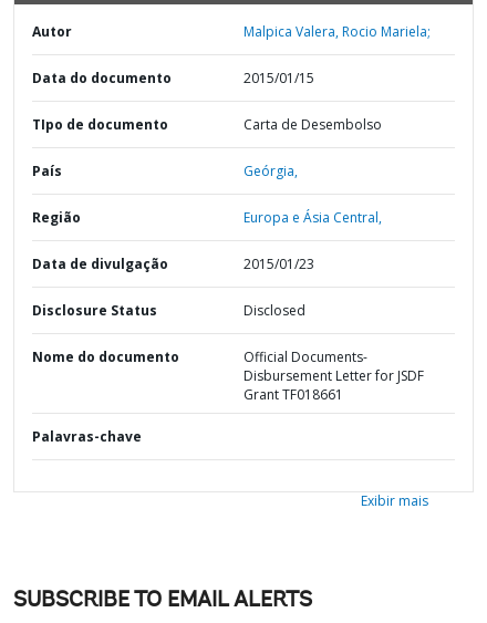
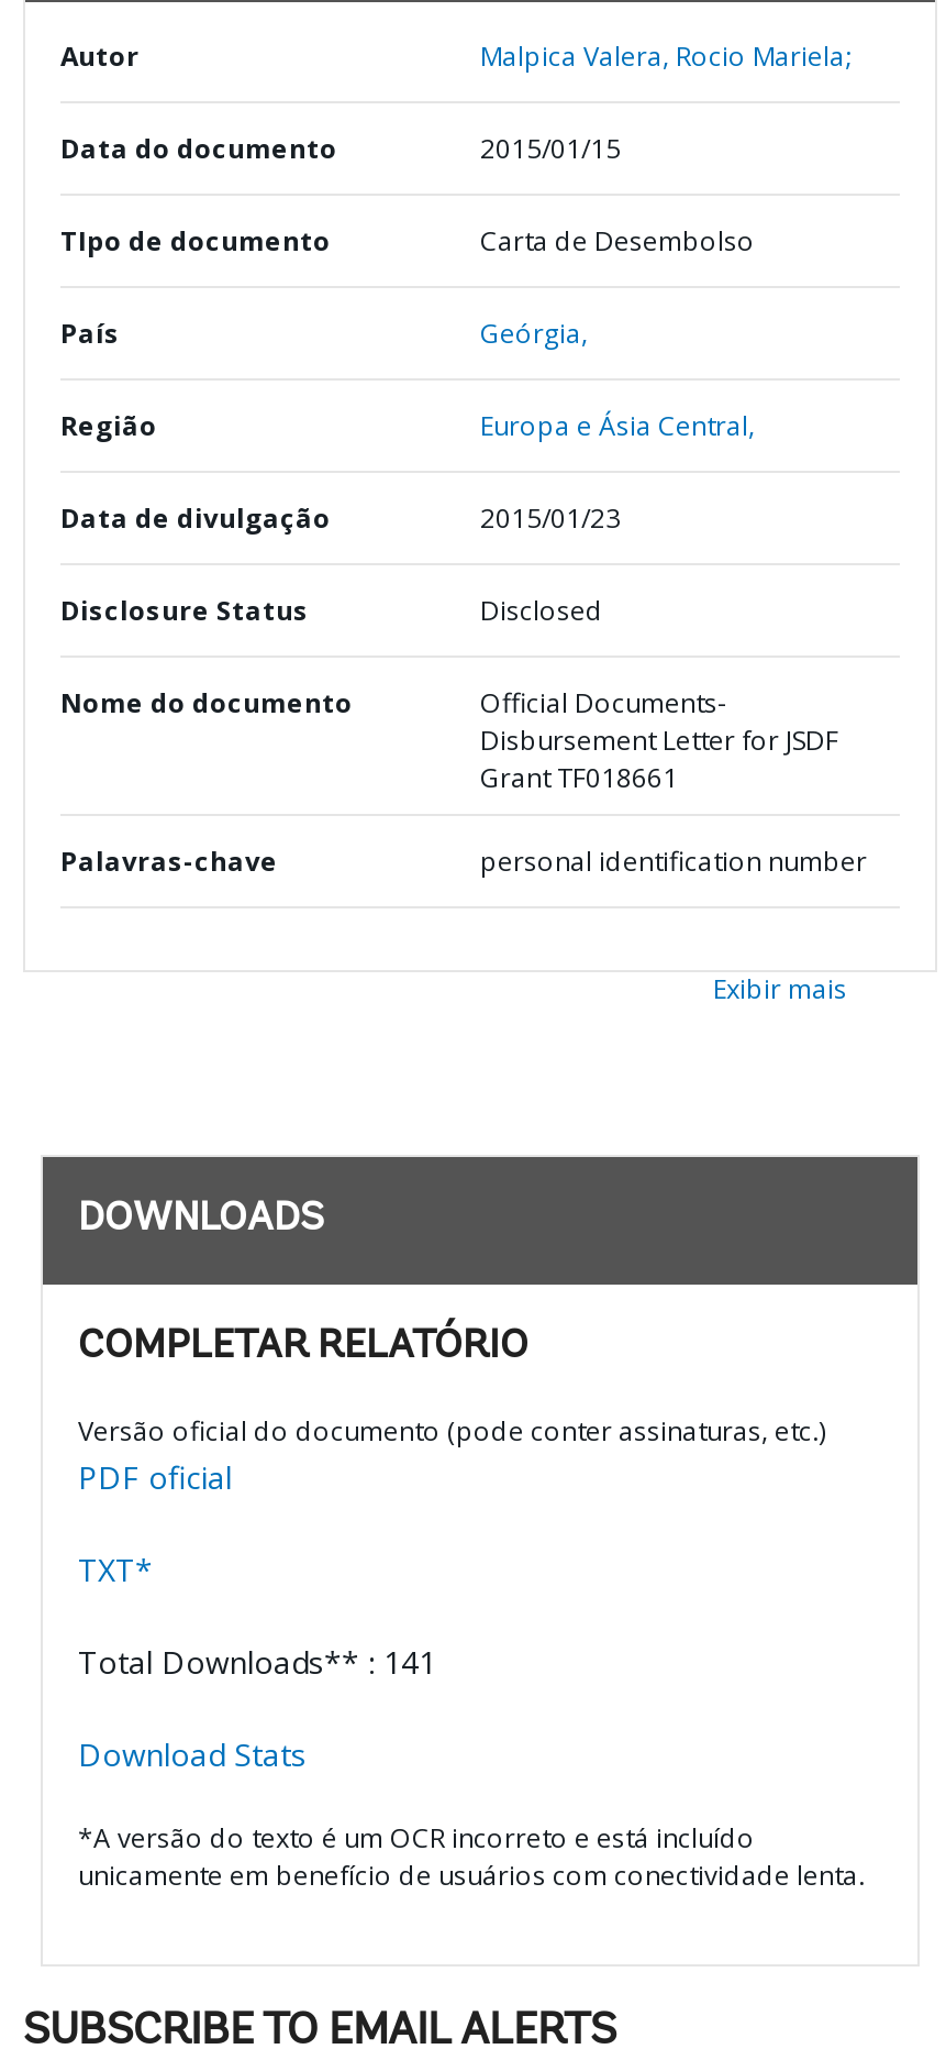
none -> [480,842,867,880] personal identification number
none -> [78,1201,865,1894] DOWNLOADS | COMPLETAR RELATÓRIO | Versão oficial do documento (pode conter assinaturas, etc.) | PDF oficial | TXT* | Total Downloads** : 141 | Download Stats | *A versão do texto é um OCR incorreto e está incluído | unicamente em benefício de usuários com conectividade lenta.

